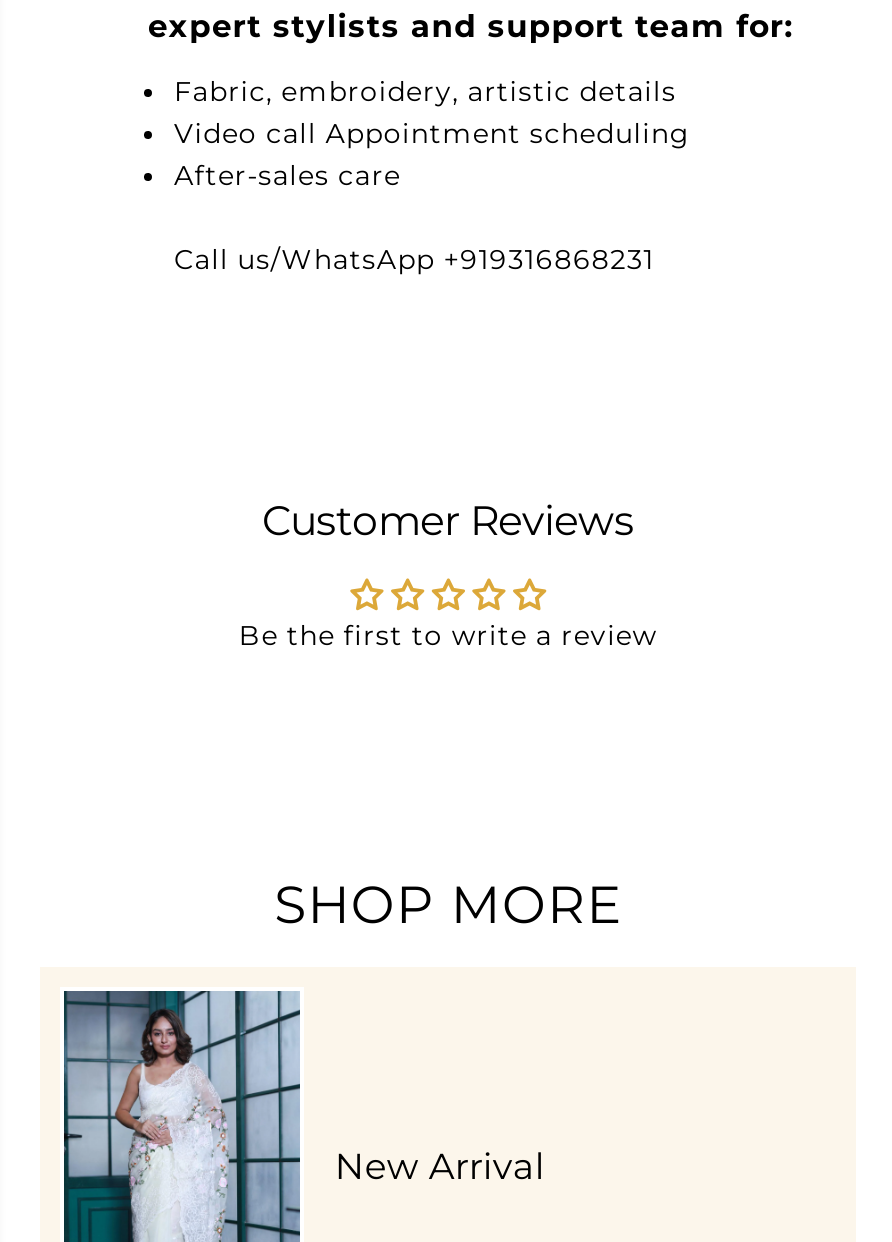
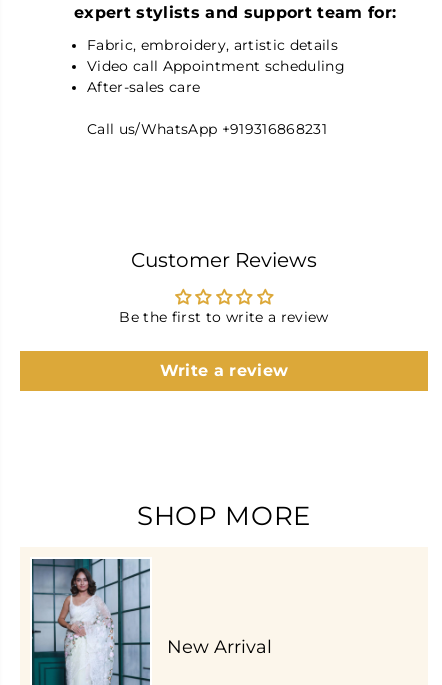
none -> [160,361,288,380] Write a review

